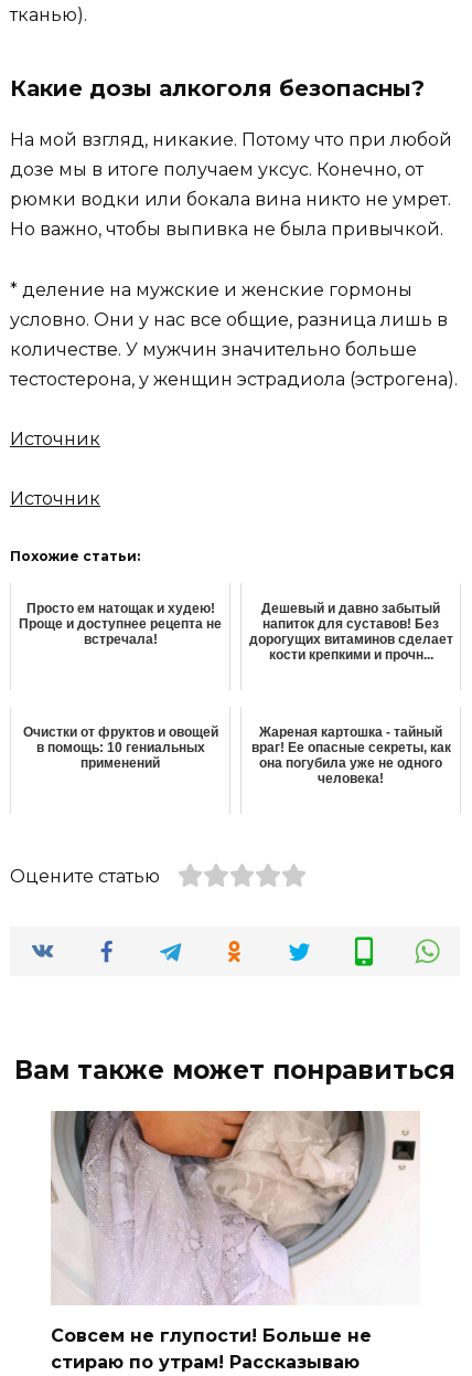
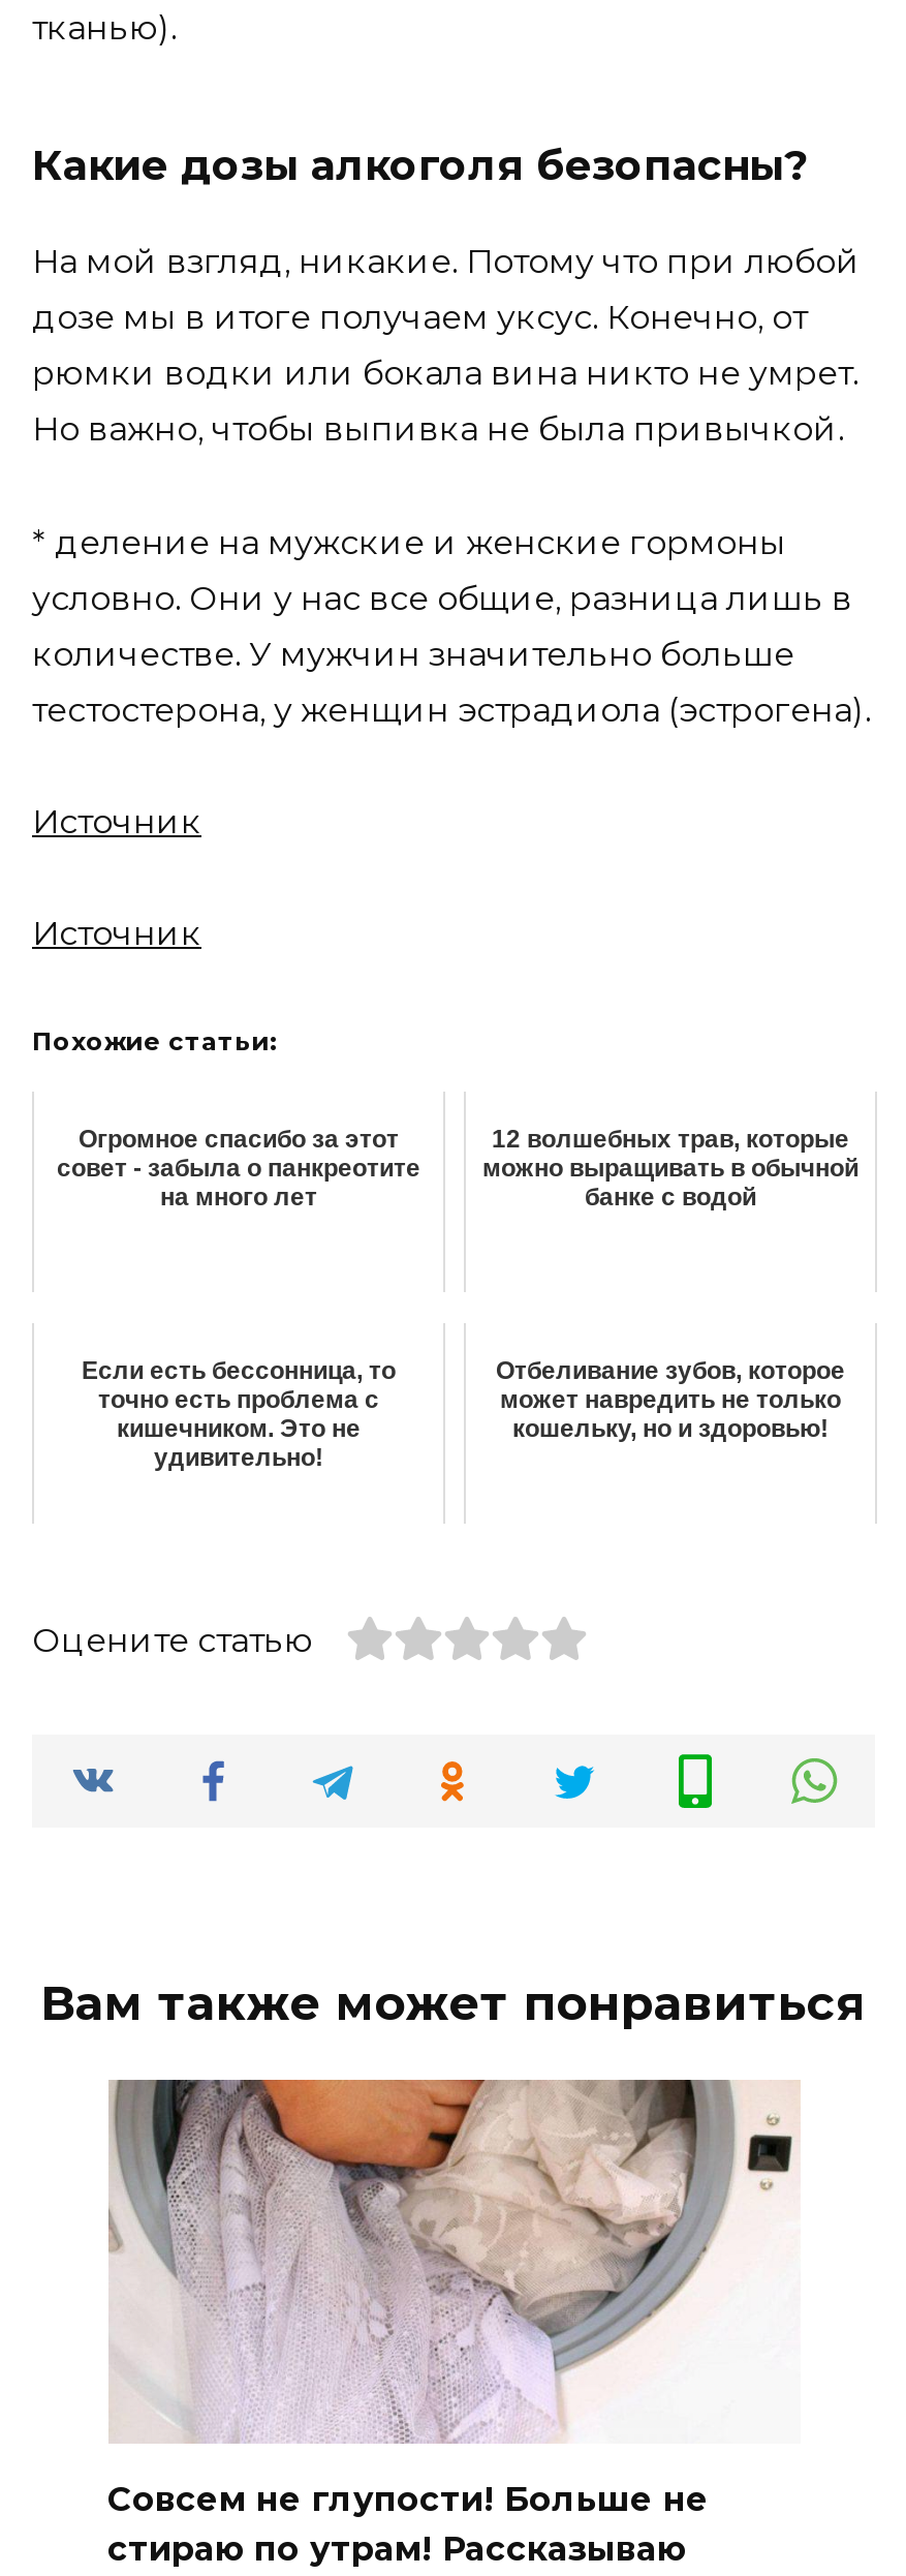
[19,601,222,647] Просто ем натощак и худею! | Проще и доступнее рецепта не | встречала! -> [57,1125,420,1212] Огромное спасибо за этот | совет - забыла о панкреотите | на много лет
[249,601,453,663] Дешевый и давно забытый | напиток для суставов! Без | дорогущих витаминов сделает | кости крепкими и прочн... -> [482,1125,858,1212] 12 волшебных трав, которые | можно выращивать в обычной | банке с водой
[23,725,218,771] Очистки от фруктов и овощей | в помощь: 10 гениальных | применений -> [82,1357,396,1472] Если есть бессонница, то | точно есть проблема с | кишечником. Это не | удивительно!
[251,725,450,787] Жареная картошка - тайный | враг! Ее опасные секреты, как | она погубила уже не одного | человека! -> [496,1357,845,1443] Отбеливание зубов, которое | может навредить не только | кошельку, но и здоровью!

